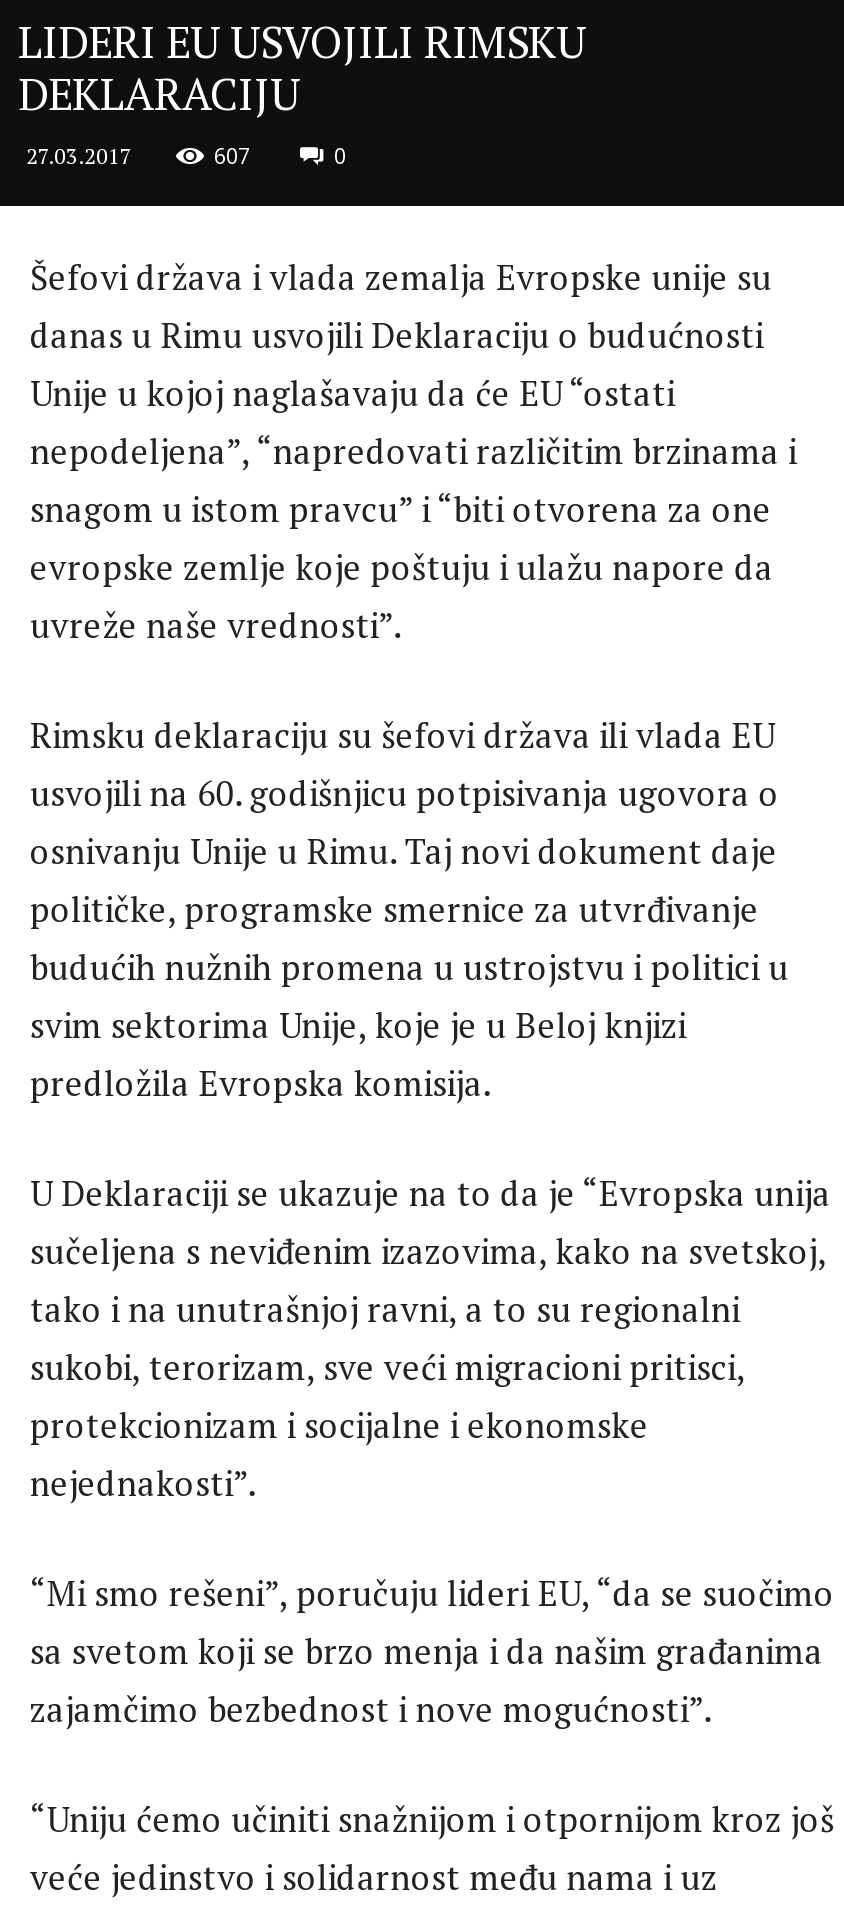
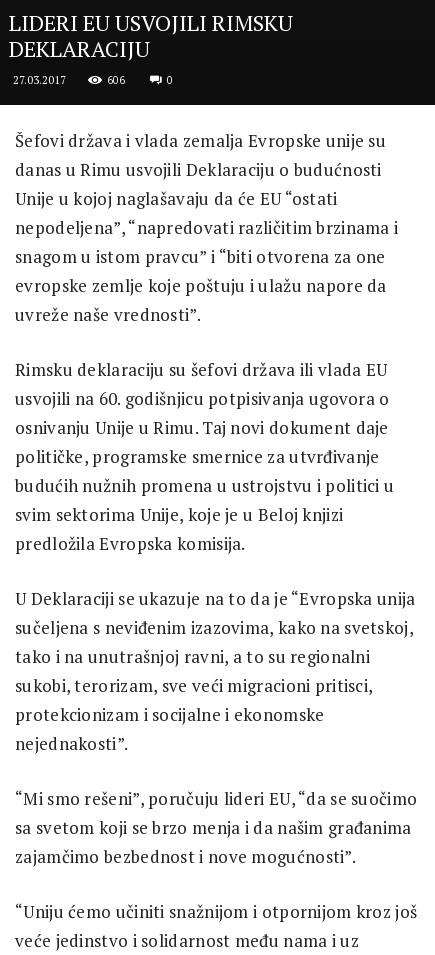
[214,139,250,169] 607 -> [107,72,125,87] 606

